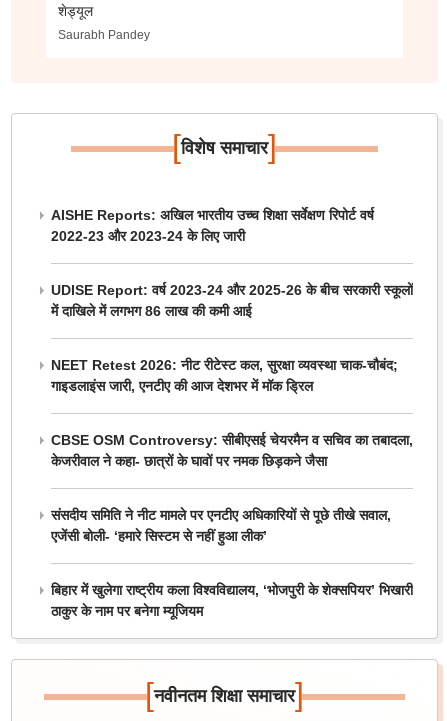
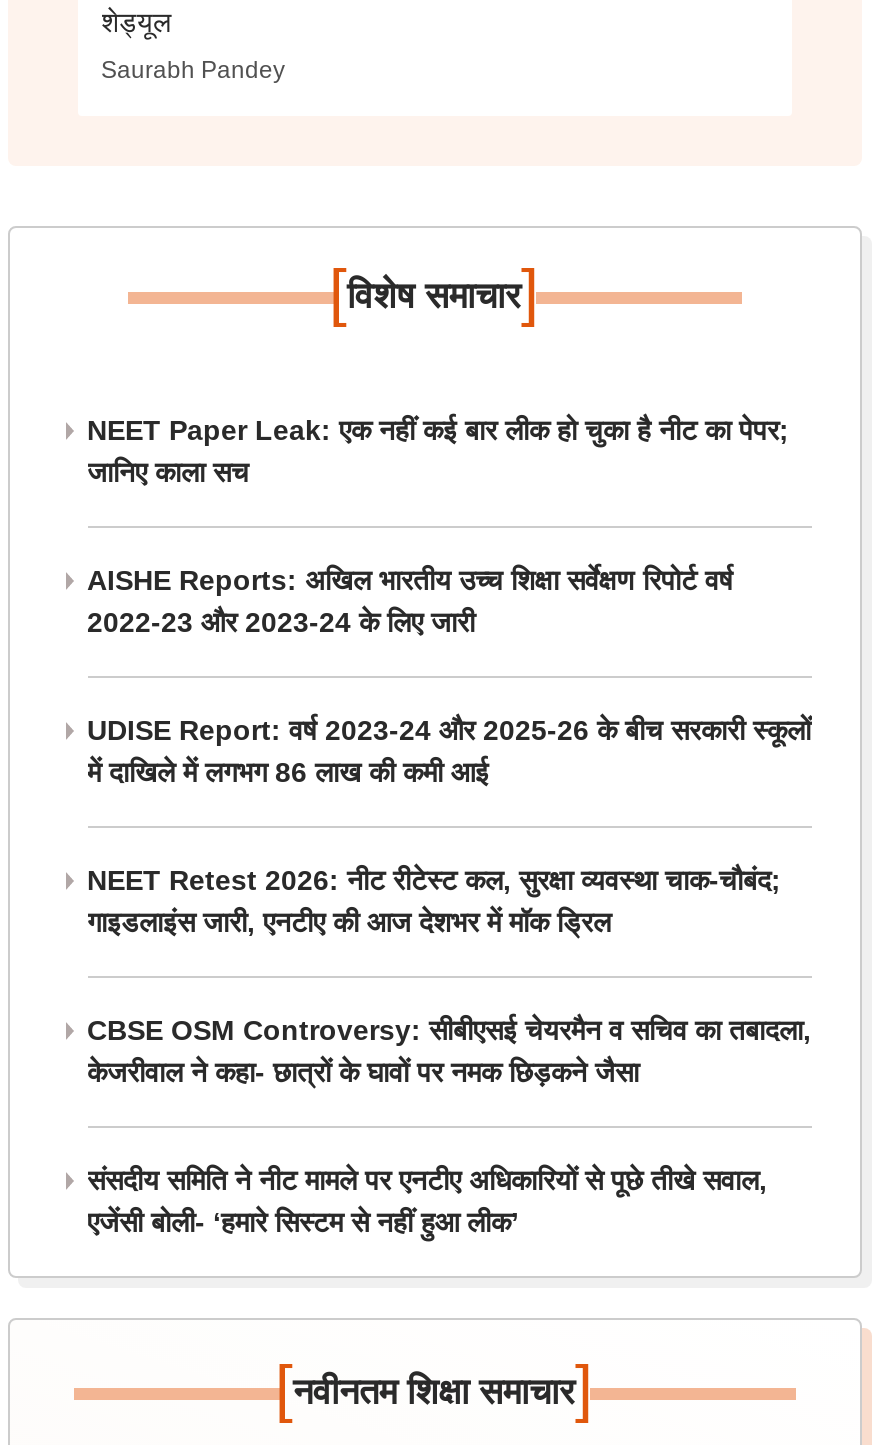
none -> [87,414,789,488] NEET Paper Leak: एक नहीं कई बार लीक हो चुका है नीट का पेपर; | जानिए काला सच
moved [50,207,412,544] -> [87,564,811,1238]: AISHE Reports: अखिल भारतीय उच्च शिक्षा सर्वेक्षण रिपोर्ट वर्ष | 2022-23 और 2023-24 के लिए जारी | UDISE Report: वर्ष 2023-24 और 2025-26 के बीच सरकारी स्कूलों | ... | संसदीय समिति ने नीट मामले पर एनटीए अधिकारियों से पूछे तीखे सवाल, | एजेंसी बोली- ‘हमारे सिस्टम से नहीं हुआ लीक’
[50,582,412,619] बिहार में खुलेगा राष्ट्रीय कला विश्वविद्यालय, ‘भोजपुरी के शेक्सपियर’ भिखारी | ठाकुर के नाम पर बनेगा म्यूजियम -> none

